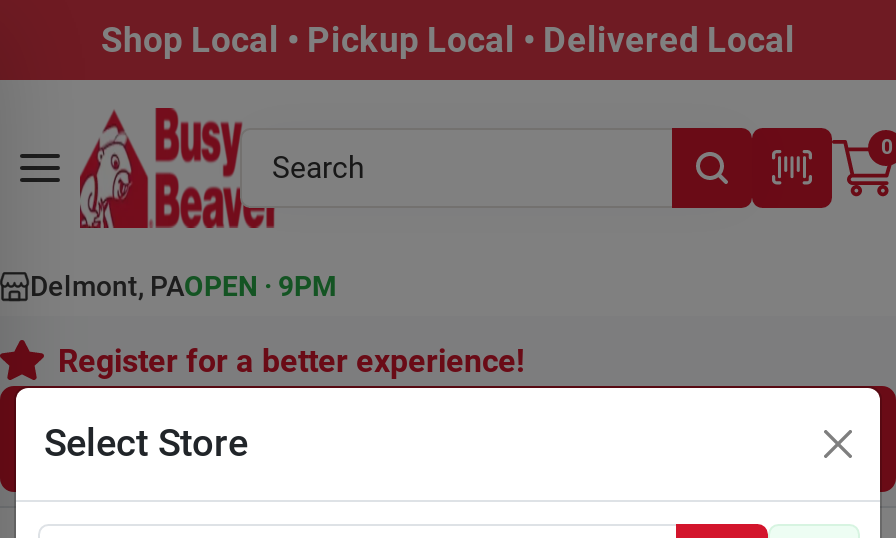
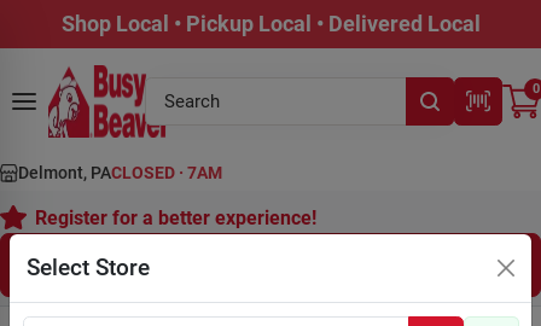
[30,270,336,302] Delmont, PAOPEN · 9PM -> [18,163,222,182] Delmont, PACLOSED · 7AM

